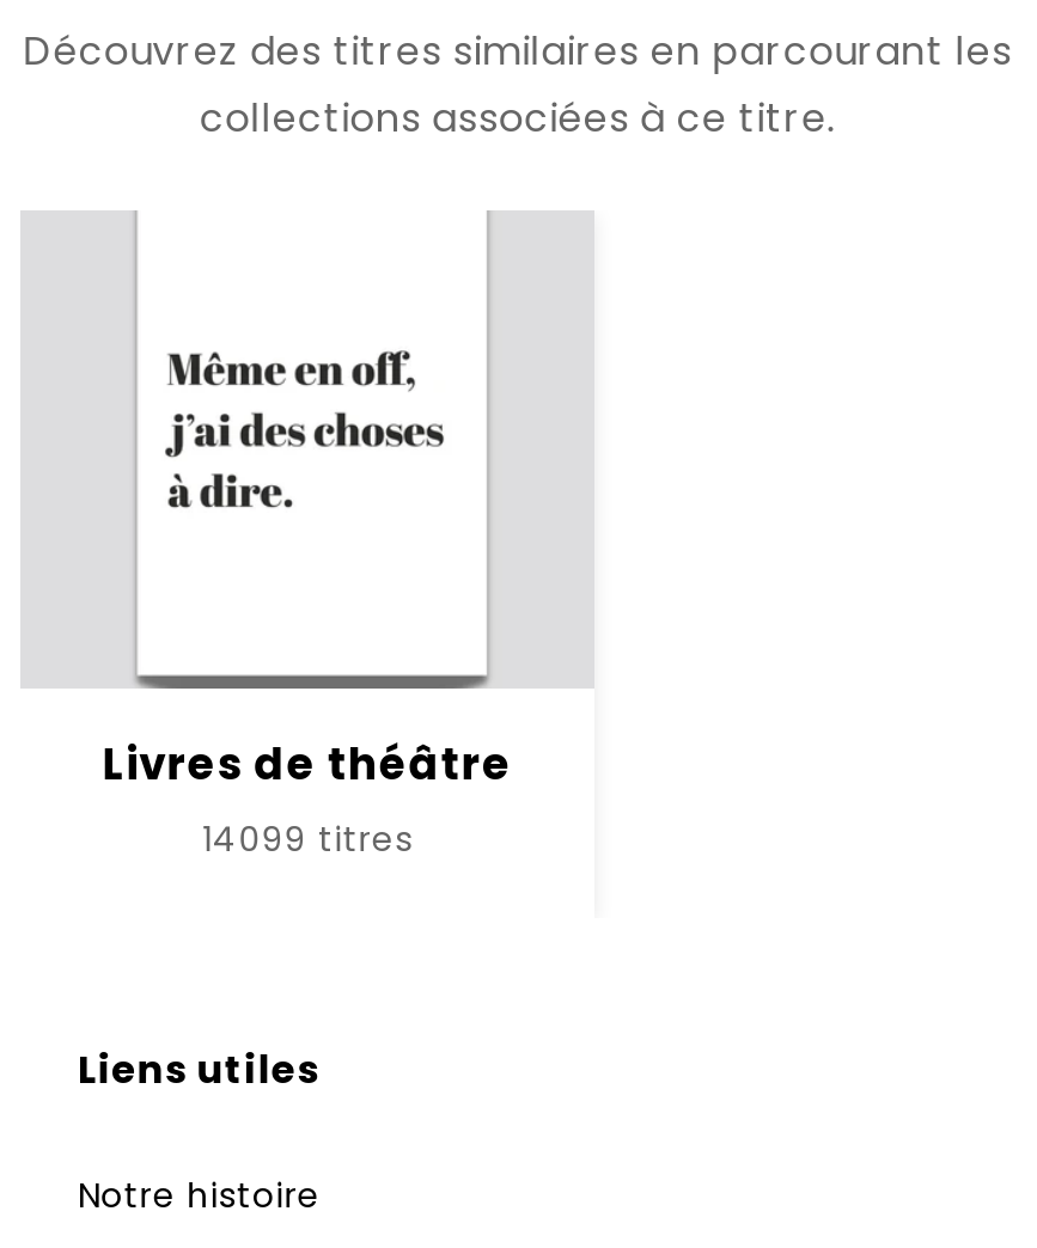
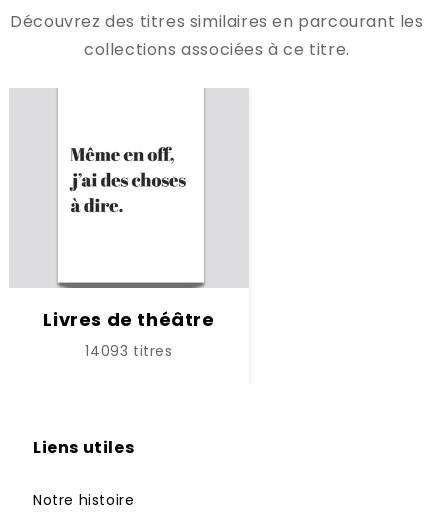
[202,816,413,864] 14099 titres -> [85,341,173,361] 14093 titres

